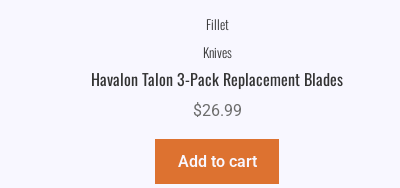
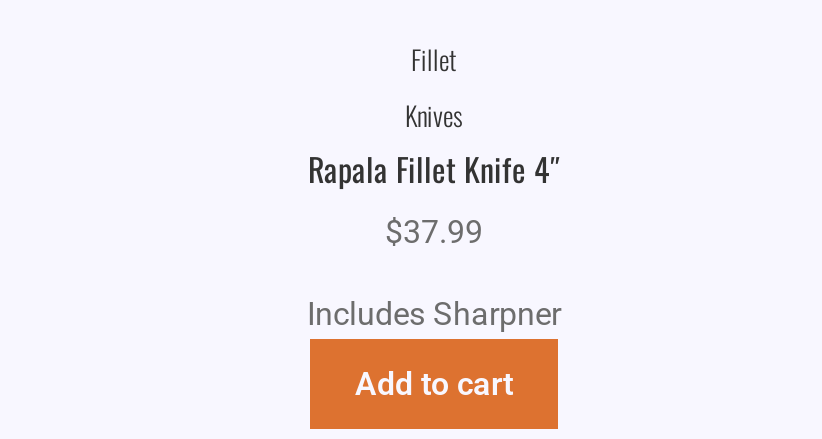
[91,67,343,120] Havalon Talon 3-Pack Replacement Blades | $26.99 -> [307,146,561,333] Rapala Fillet Knife 4″ | $37.99 | Includes Sharpner

